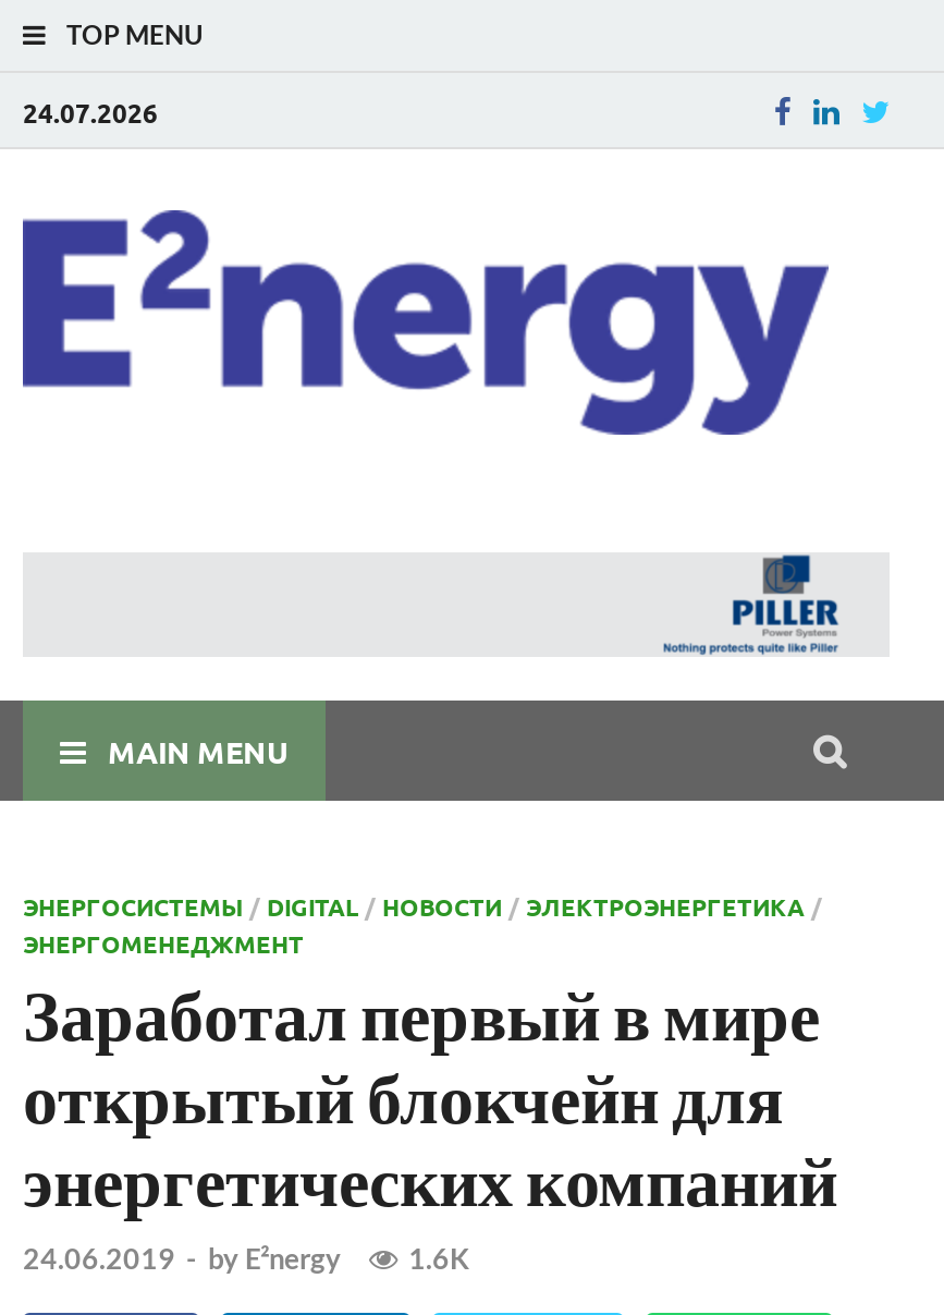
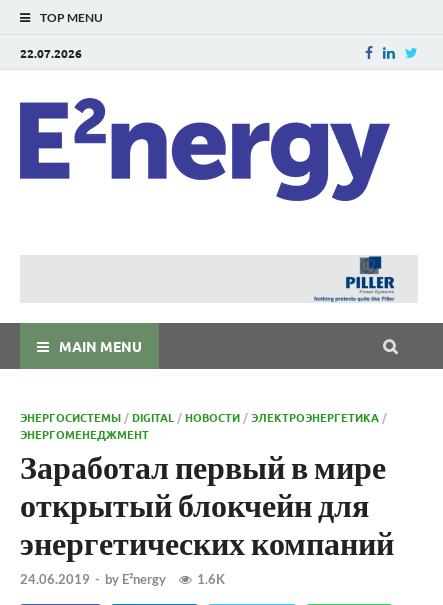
[23,94,158,129] 24.07.2026 -> [20,44,82,60] 22.07.2026

